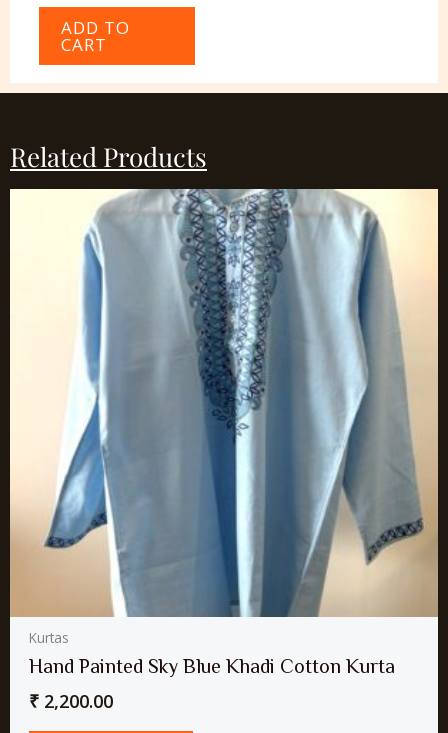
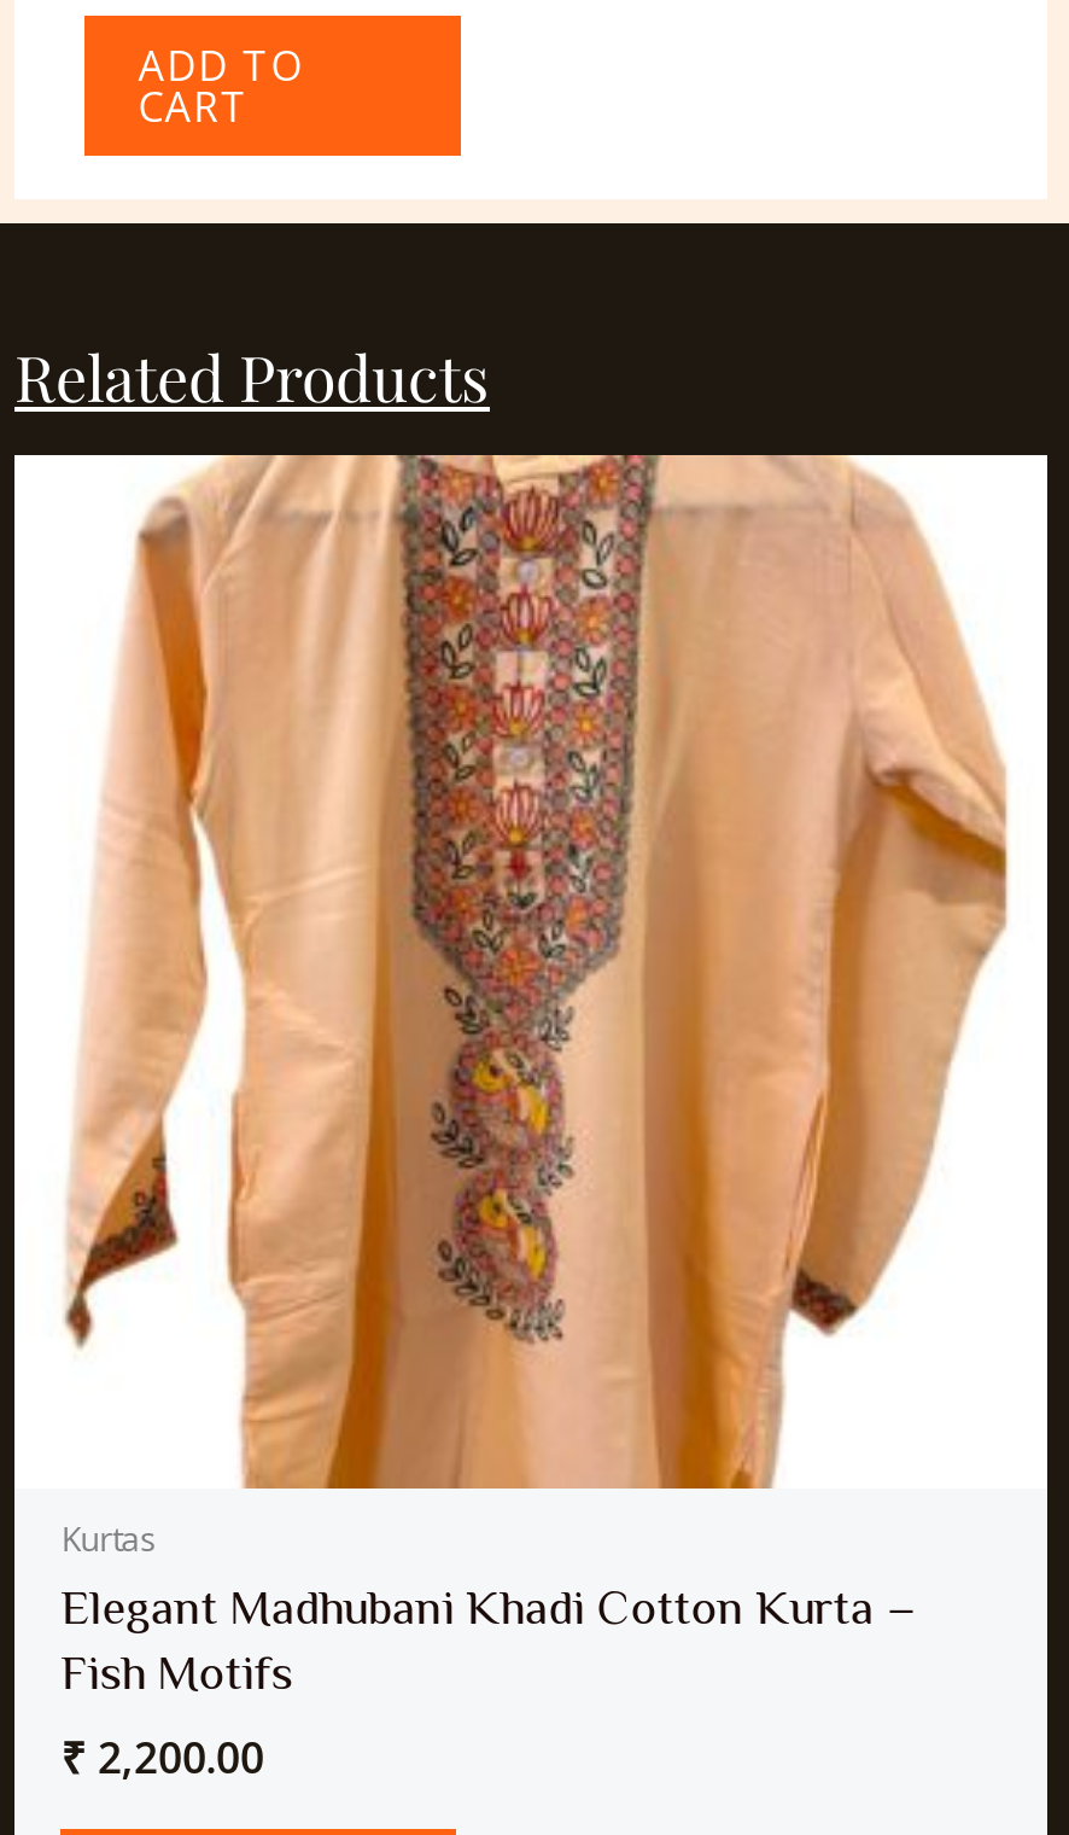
[9,188,439,677] [image] | Hand Painted Sky Blue Khadi Cotton Kurta -> [12,453,1050,1699] [image] | Elegant Madhubani Khadi Cotton Kurta – | Fish Motifs

